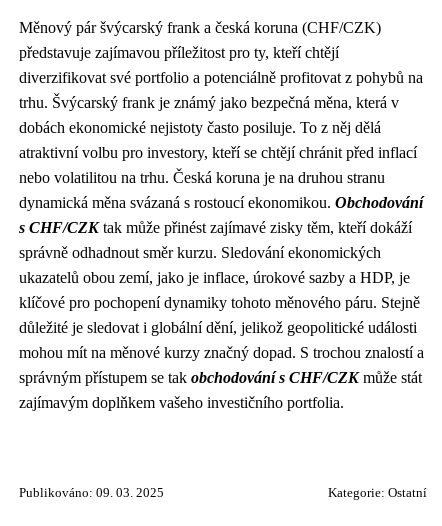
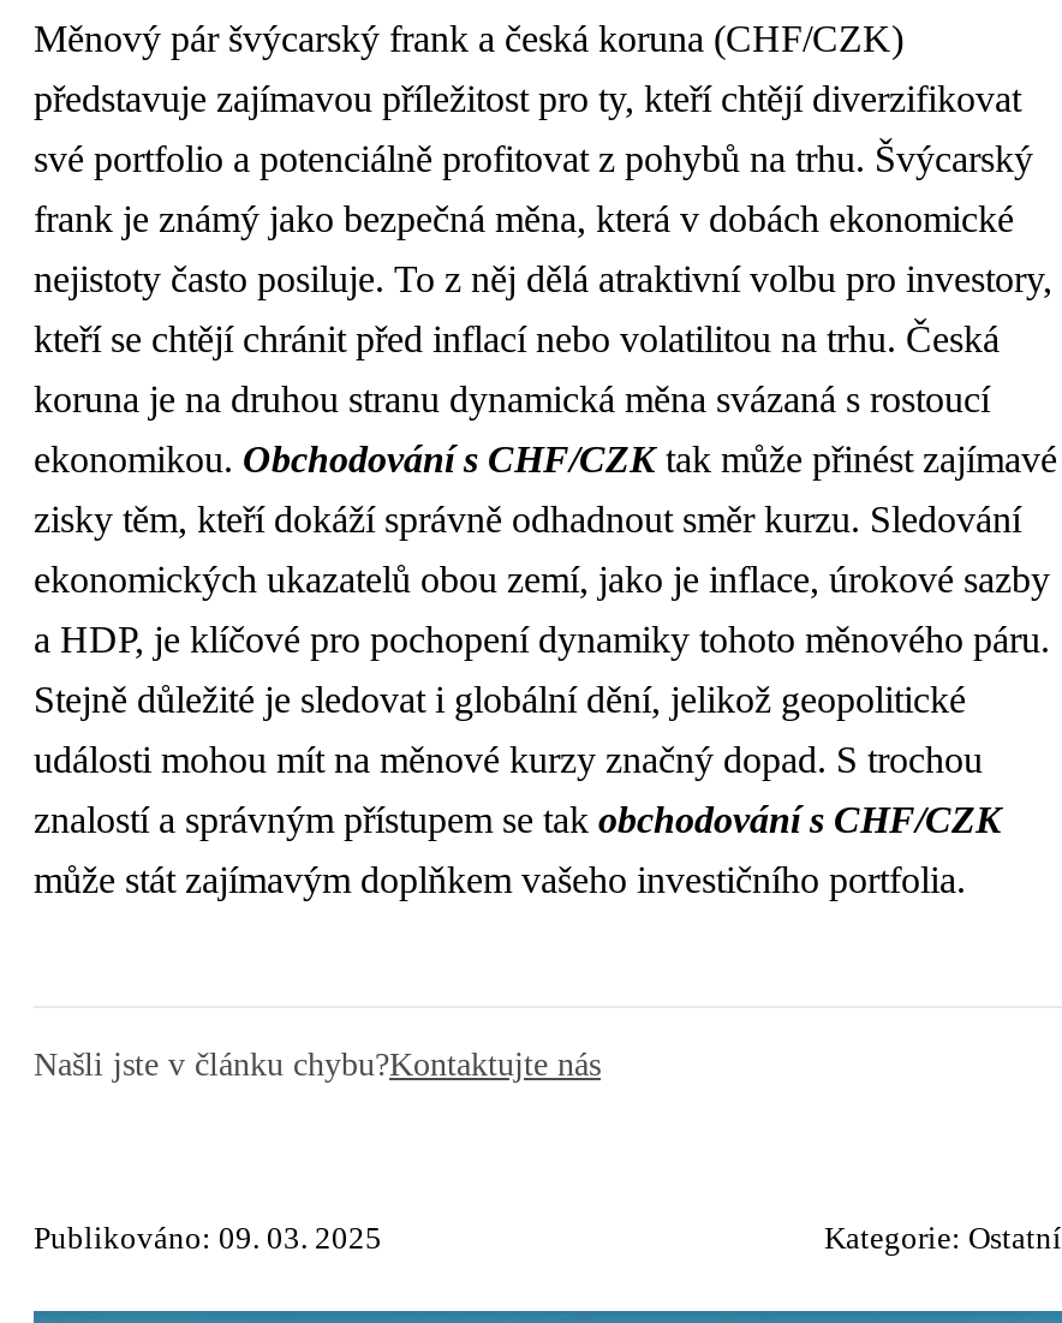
[19,44,339,61] představuje zajímavou příležitost pro ty, kteří chtějí -> [34,78,1021,119] představuje zajímavou příležitost pro ty, kteří chtějí diverzifikovat
[19,69,423,86] diverzifikovat své portfolio a potenciálně profitovat z pohybů na -> [34,138,1033,179] své portfolio a potenciálně profitovat z pohybů na trhu. Švýcarský
[19,94,399,111] trhu. Švýcarský frank je známý jako bezpečná měna, která v -> [34,198,1014,239] frank je známý jako bezpečná měna, která v dobách ekonomické
[19,119,381,136] dobách ekonomické nejistoty často posiluje. To z něj dělá -> [34,258,1052,299] nejistoty často posiluje. To z něj dělá atraktivní volbu pro investory,
[19,144,417,161] atraktivní volbu pro investory, kteří se chtějí chránit před inflací -> [34,318,1000,359] kteří se chtějí chránit před inflací nebo volatilitou na trhu. Česká
[19,169,385,186] nebo volatilitou na trhu. Česká koruna je na druhou stranu -> [34,379,990,419] koruna je na druhou stranu dynamická měna svázaná s rostoucí
[19,194,423,211] dynamická měna svázaná s rostoucí ekonomikou. Obchodování -> [34,439,1057,479] ekonomikou. Obchodování s CHF/CZK tak může přinést zajímavé
[19,219,412,236] s CHF/CZK tak může přinést zajímavé zisky těm, kteří dokáží -> [34,499,1021,540] zisky těm, kteří dokáží správně odhadnout směr kurzu. Sledování
[19,244,381,261] správně odhadnout směr kurzu. Sledování ekonomických -> [34,559,1050,600] ekonomických ukazatelů obou zemí, jako je inflace, úrokové sazby
[19,269,410,286] ukazatelů obou zemí, jako je inflace, úrokové sazby a HDP, je -> [34,619,1050,660] a HDP, je klíčové pro pochopení dynamiky tohoto měnového páru.
[19,294,420,311] klíčové pro pochopení dynamiky tohoto měnového páru. Stejně -> [34,679,966,720] Stejně důležité je sledovat i globální dění, jelikož geopolitické
[19,319,417,336] důležité je sledovat i globální dění, jelikož geopolitické události -> [34,739,983,780] události mohou mít na měnové kurzy značný dopad. S trochou
[19,344,424,361] mohou mít na měnové kurzy značný dopad. S trochou znalostí a -> [34,799,1002,840] znalostí a správným přístupem se tak obchodování s CHF/CZK
[19,369,422,386] správným přístupem se tak obchodování s CHF/CZK může stát -> [34,859,966,900] může stát zajímavým doplňkem vašeho investičního portfolia.
[19,394,344,411] zajímavým doplňkem vašeho investičního portfolia. -> [34,1044,601,1083] Našli jste v článku chybu?Kontaktujte nás

